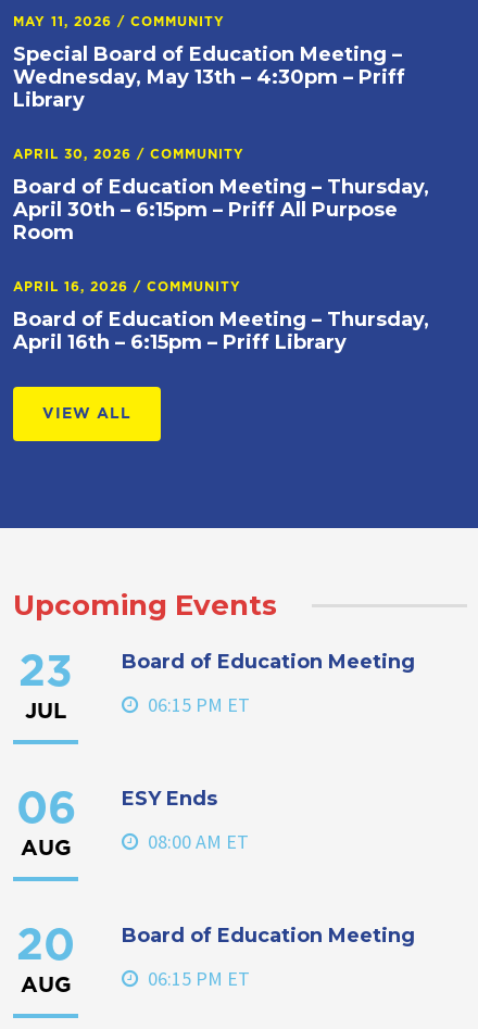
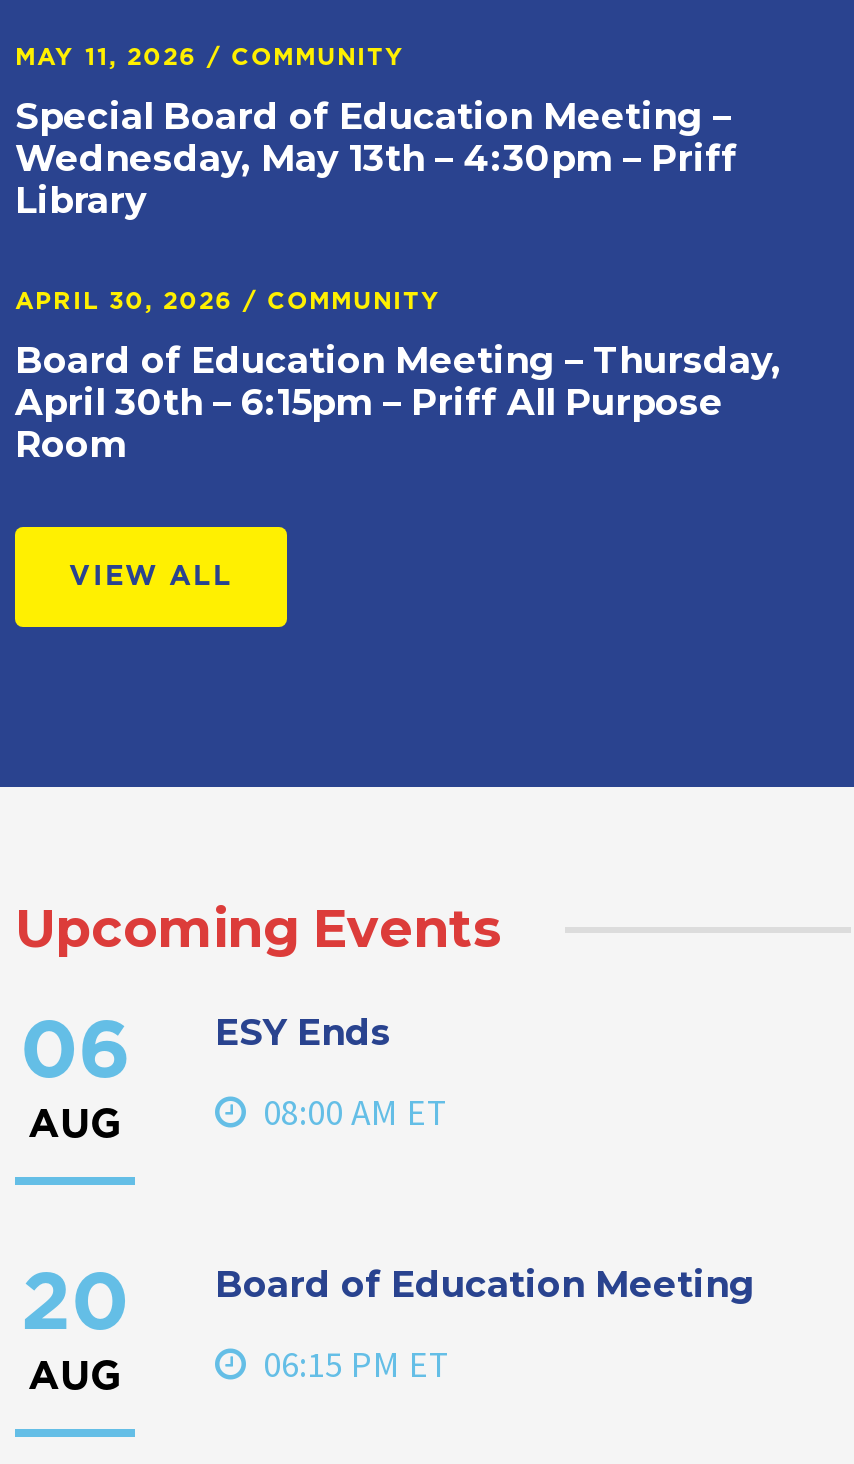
[13,281,429,355] APRIL 16, 2026 / COMMUNITY | Board of Education Meeting – Thursday, | April 16th – 6:15pm – Priff Library -> none
[18,651,73,723] 23 | JUL -> none
[122,650,415,718] Board of Education Meeting | 06:15 PM ET -> none

